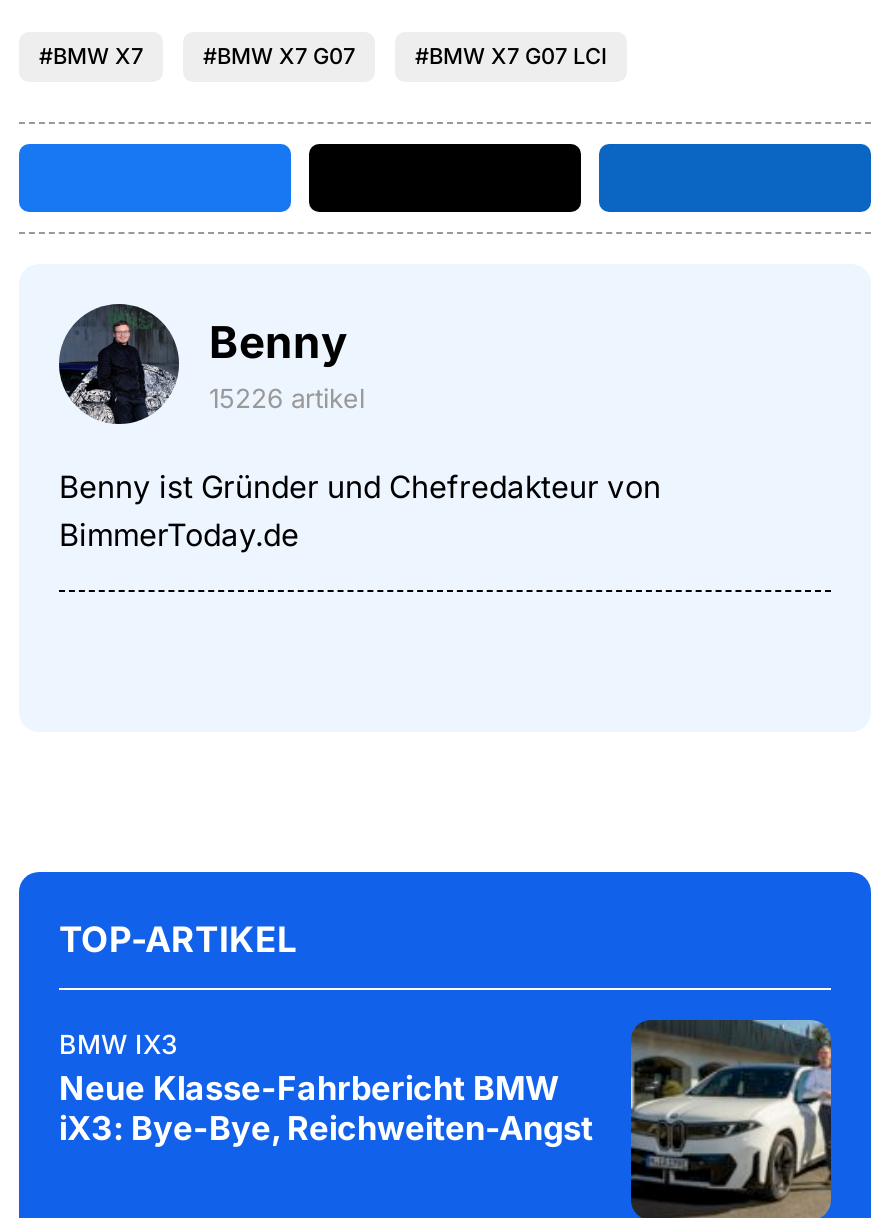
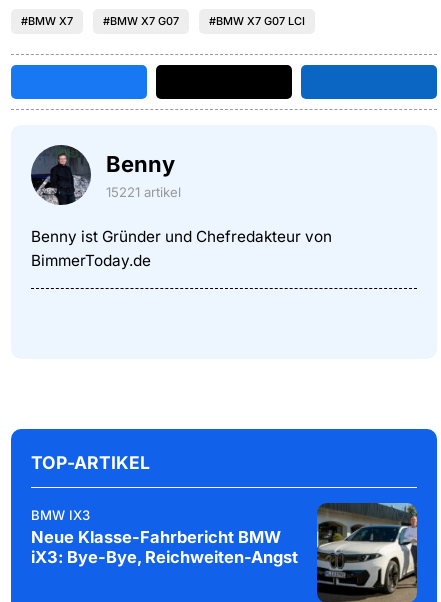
[209,382,365,414] 15226 artikel -> [106,184,181,200] 15221 artikel

